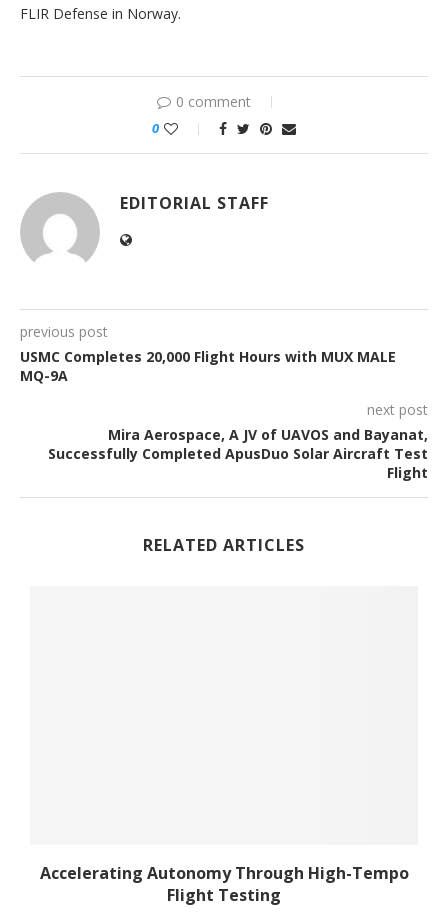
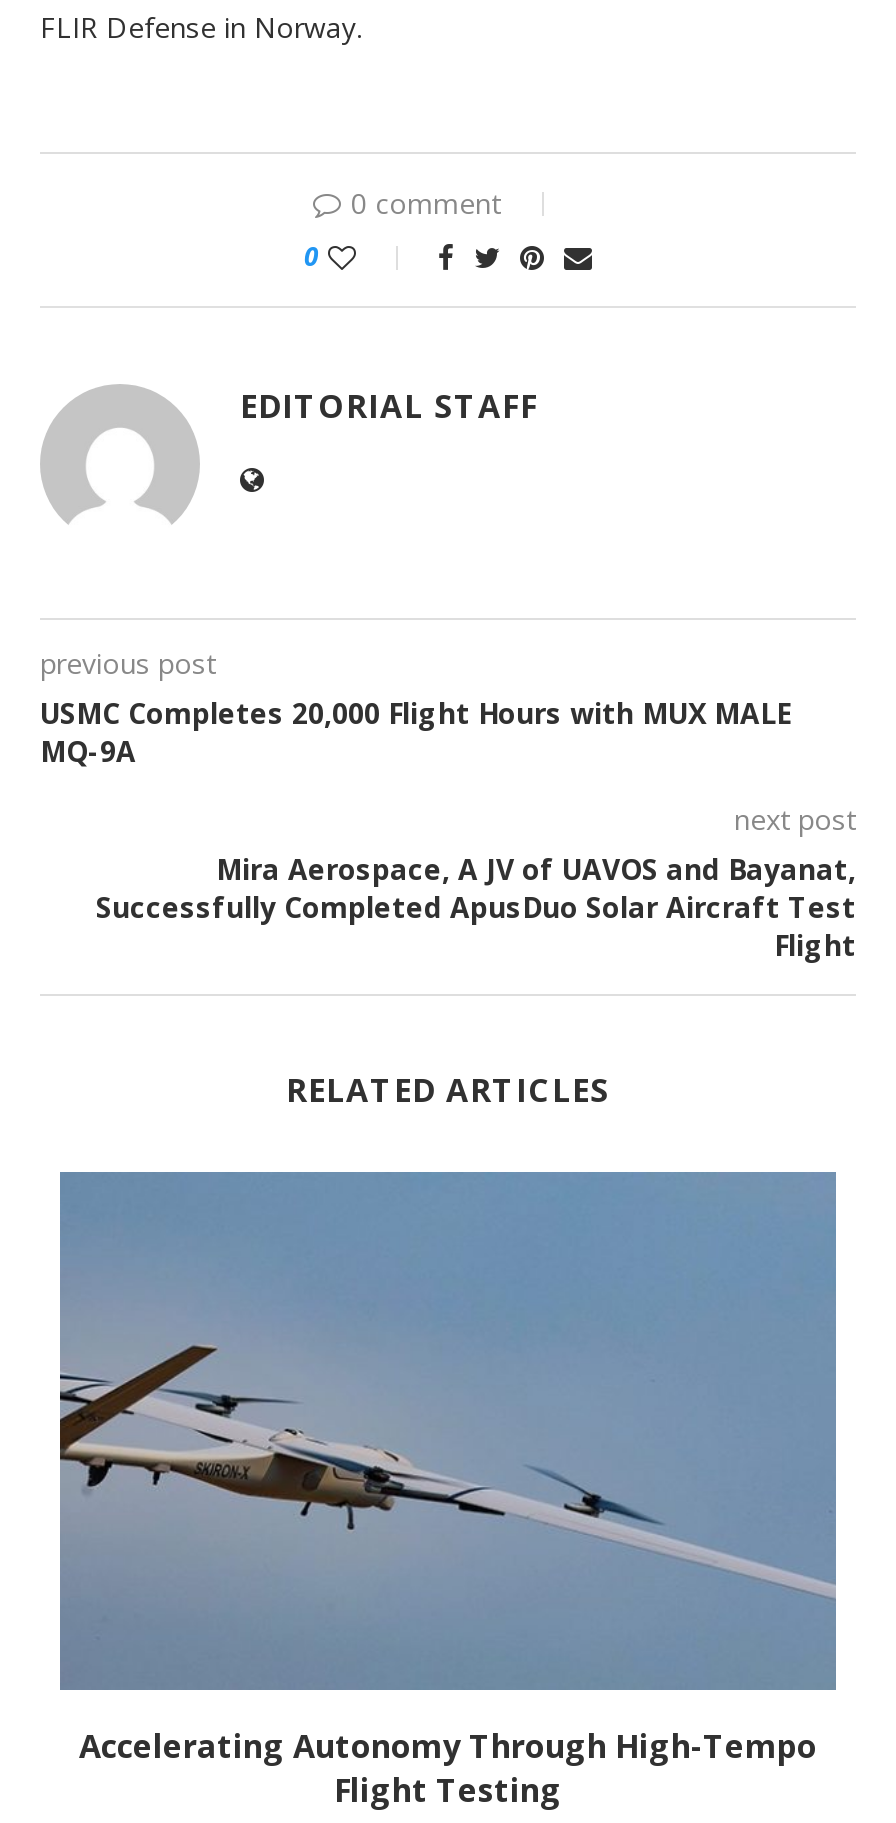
none -> [58,1170,838,1692] [image]

